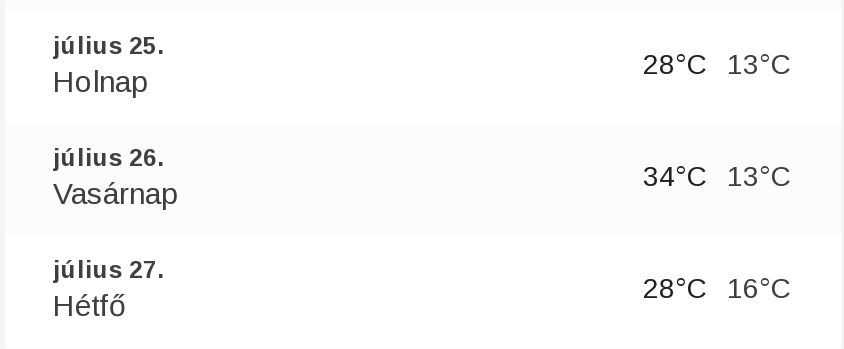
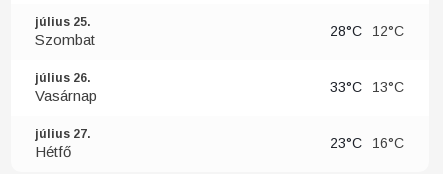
[643,49,791,81] 28°C 13°C -> [330,23,404,39] 28°C 12°C
[53,64,147,98] Holnap -> [35,31,95,48] Szombat
[643,161,791,193] 34°C 13°C -> [330,79,404,95] 33°C 13°C
[643,273,791,305] 28°C 16°C -> [330,135,404,151] 23°C 16°C

